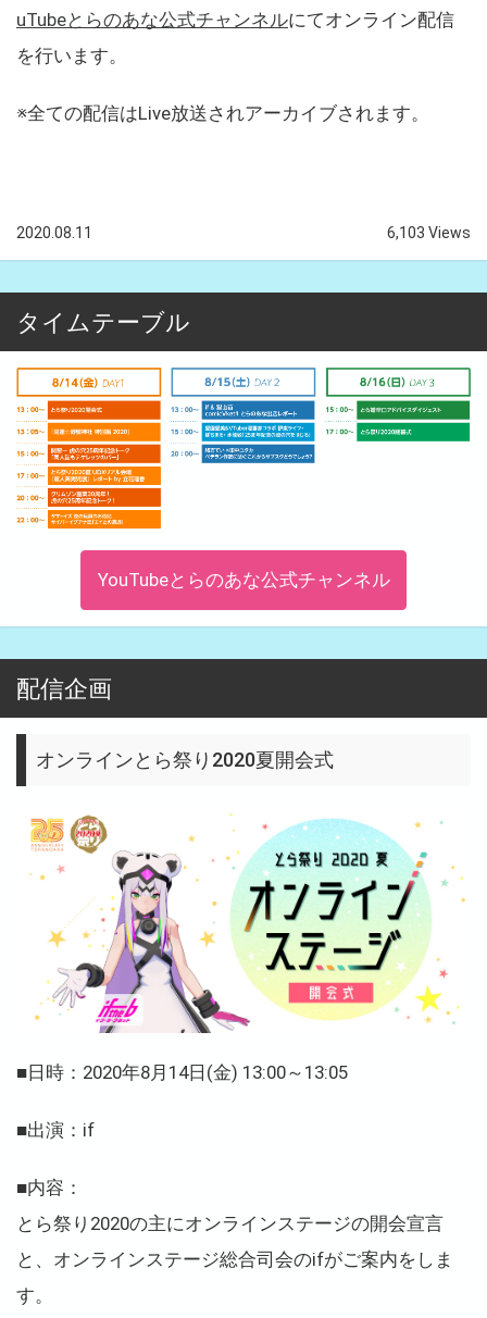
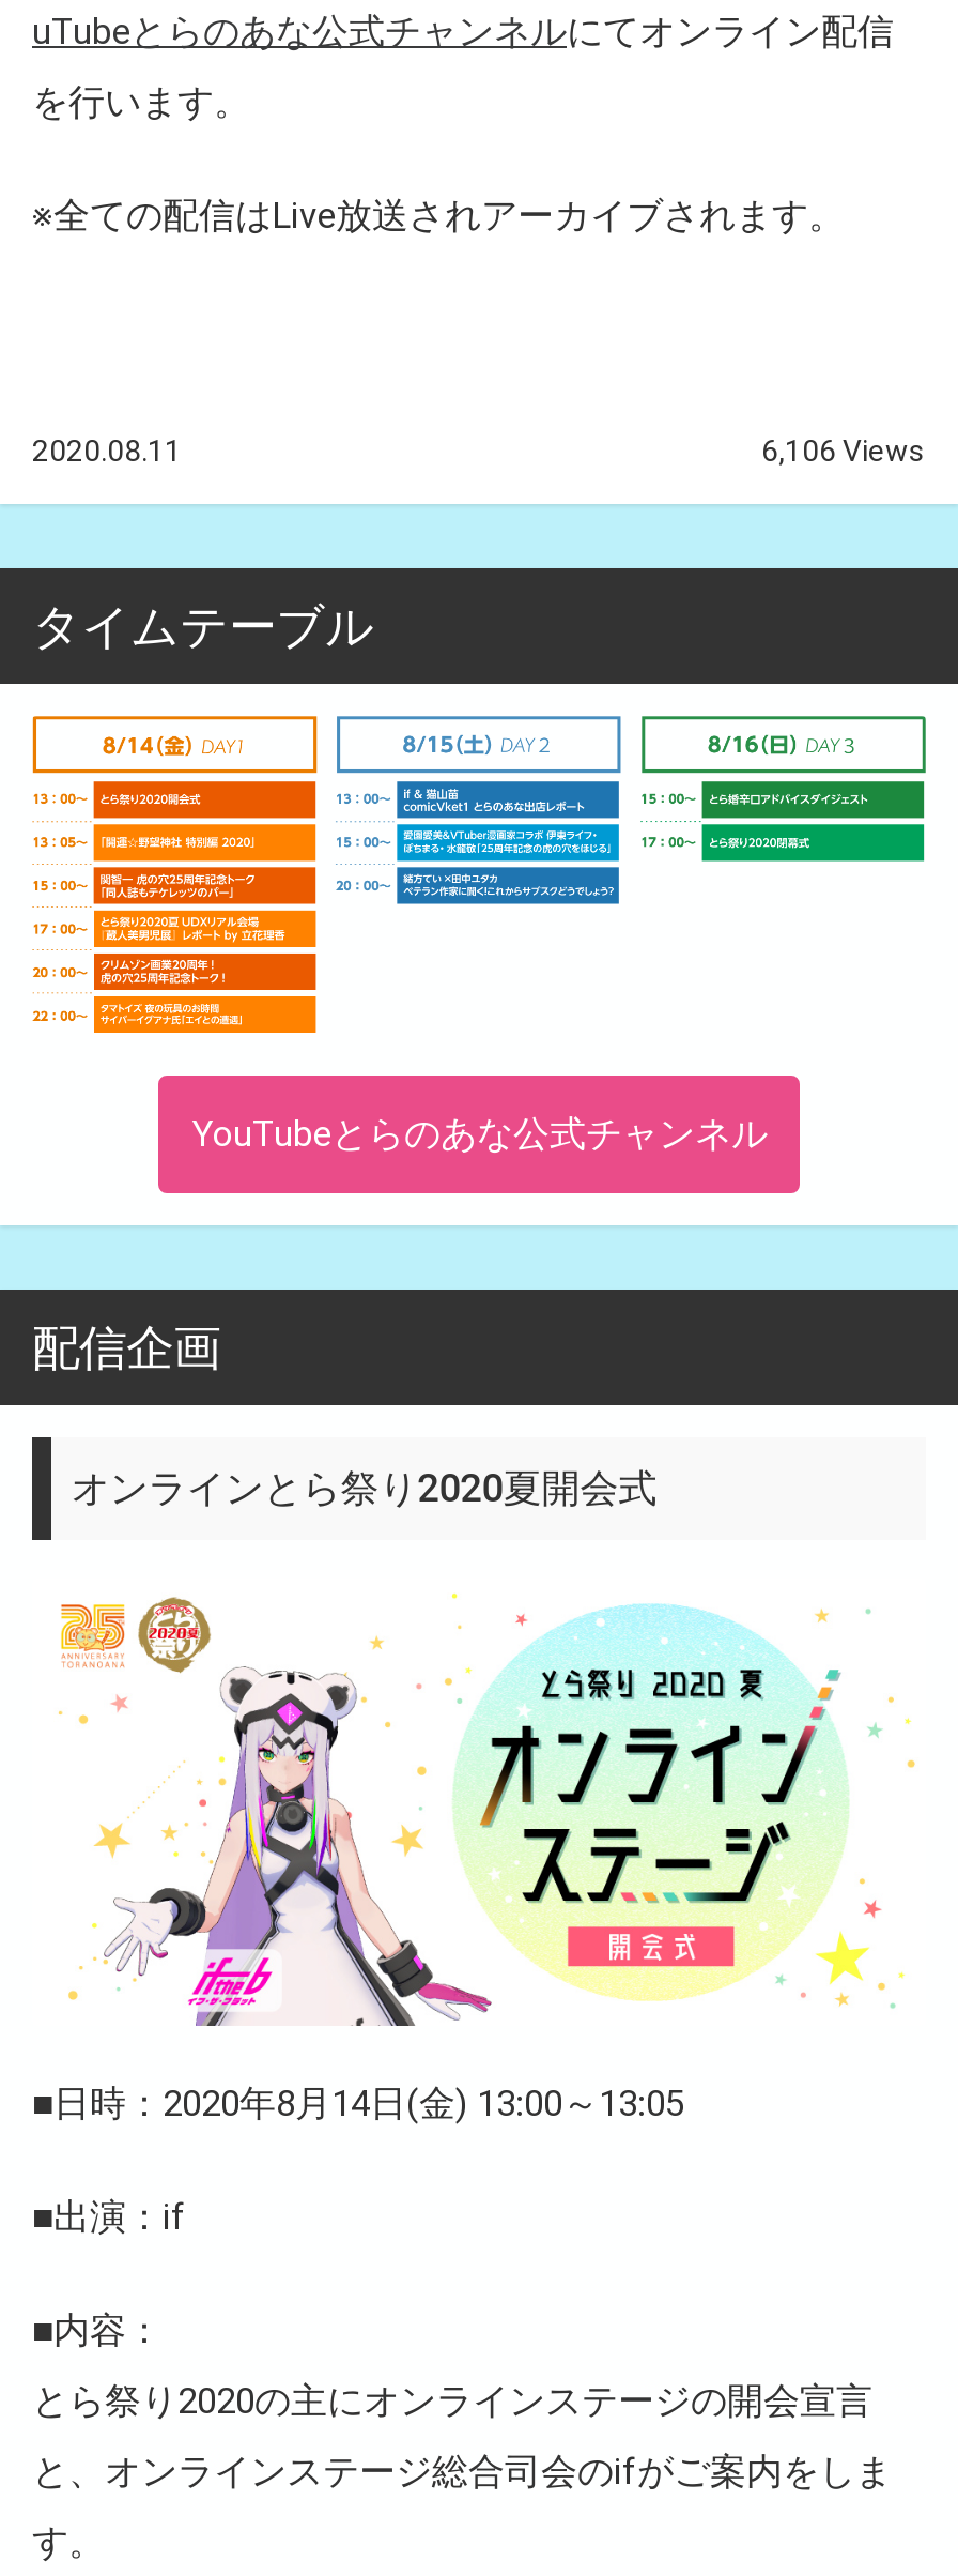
[387,224,471,241] 6,103 Views -> [761,433,926,467] 6,106 Views

